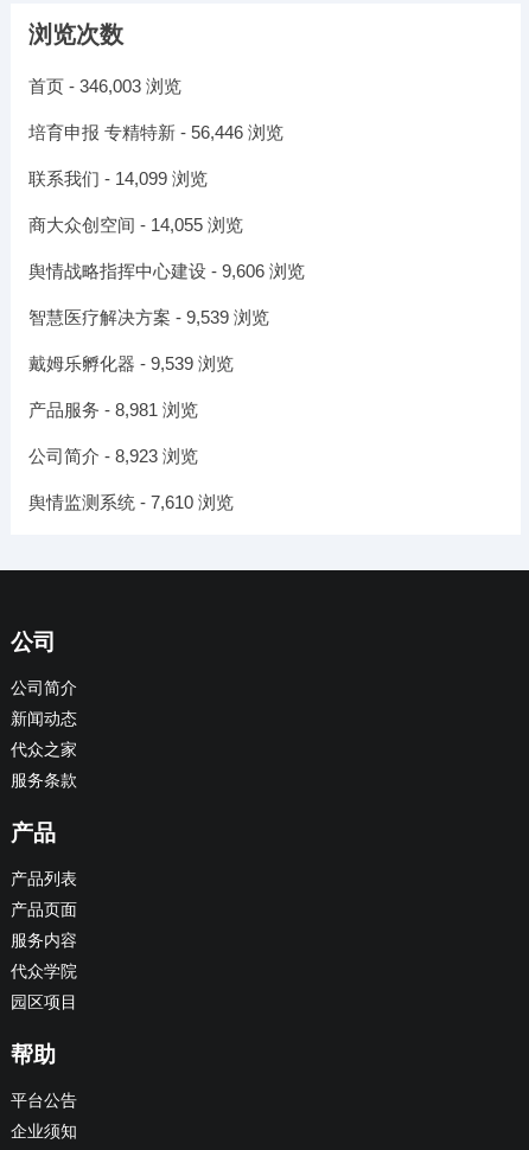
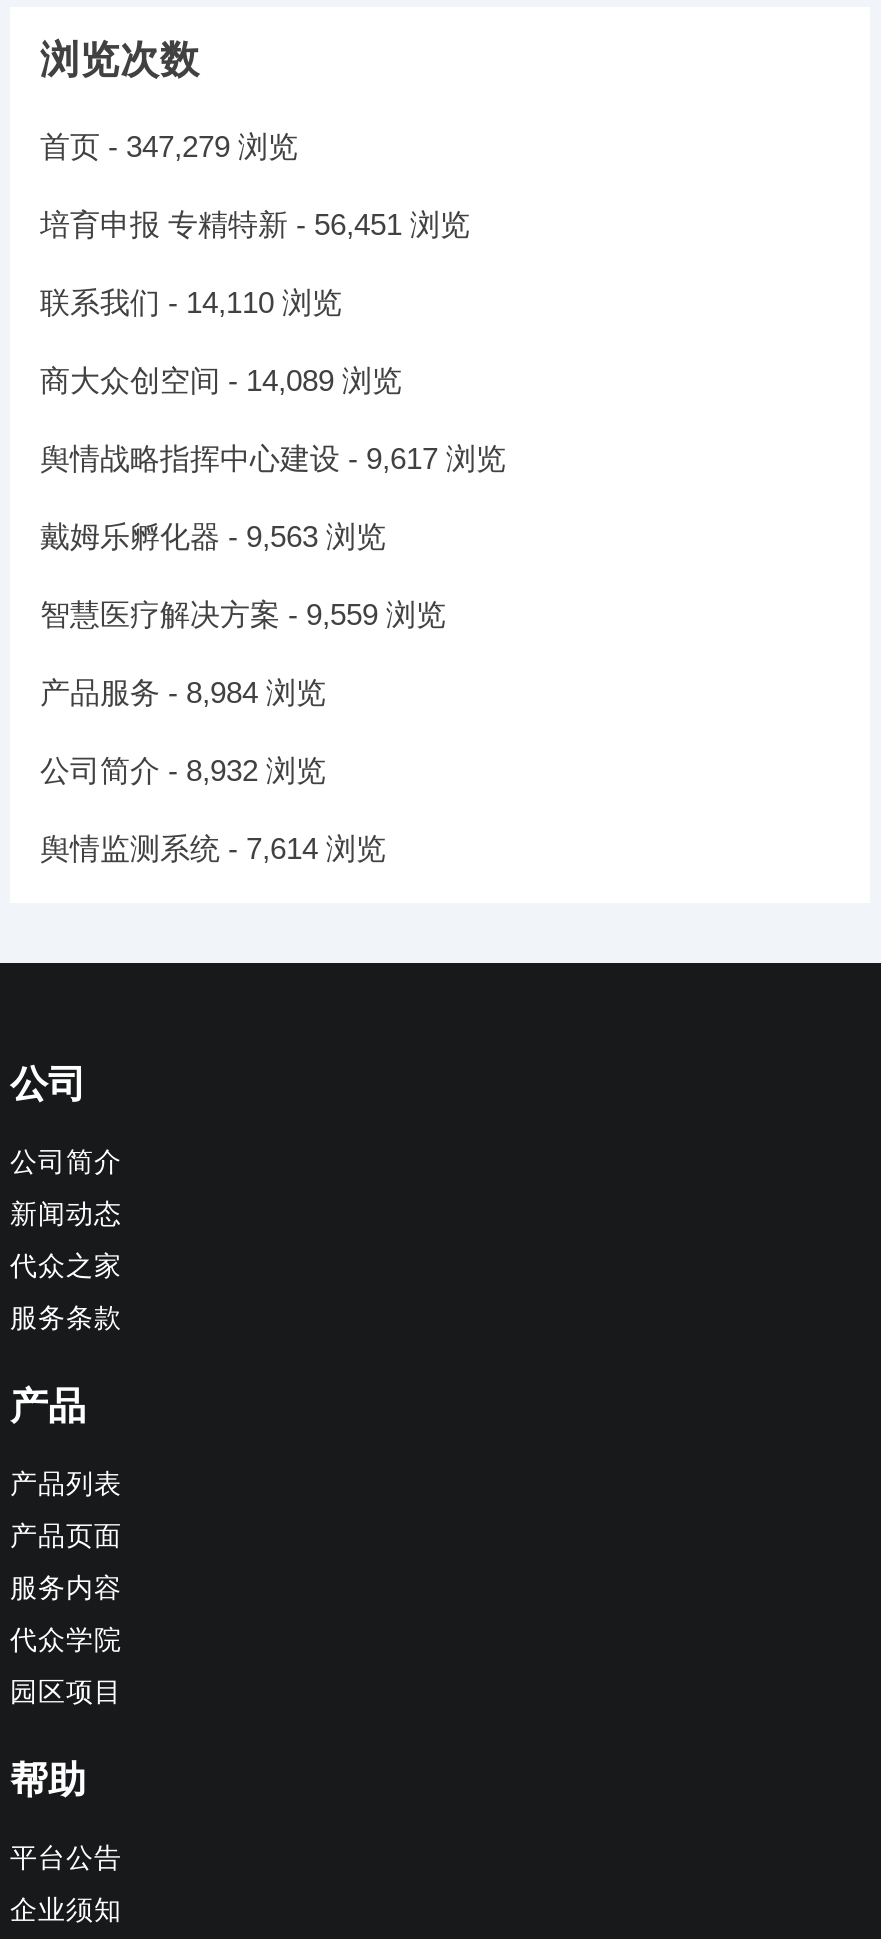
[28,76,181,96] 首页- 346,003 浏览 -> [40,129,298,163] 首页- 347,279 浏览
[28,122,283,142] 培育申报 专精特新- 56,446 浏览 -> [40,207,470,241] 培育申报 专精特新- 56,451 浏览
[28,168,208,189] 联系我们- 14,099 浏览 -> [40,285,342,319] 联系我们- 14,110 浏览
[28,215,243,235] 商大众创空间- 14,055 浏览 -> [40,363,402,397] 商大众创空间- 14,089 浏览
[28,261,305,281] 舆情战略指挥中心建设- 9,606 浏览 -> [40,441,506,475] 舆情战略指挥中心建设- 9,617 浏览
[28,307,269,327] 智慧医疗解决方案- 9,539 浏览 -> [40,519,386,553] 戴姆乐孵化器- 9,563 浏览
[28,353,234,373] 戴姆乐孵化器- 9,539 浏览 -> [40,597,446,631] 智慧医疗解决方案- 9,559 浏览
[28,400,198,420] 产品服务- 8,981 浏览 -> [40,675,326,709] 产品服务- 8,984 浏览
[28,446,198,466] 公司简介- 8,923 浏览 -> [40,753,326,787] 公司简介- 8,932 浏览
[28,492,234,512] 舆情监测系统- 7,610 浏览 -> [40,831,386,865] 舆情监测系统- 7,614 浏览

